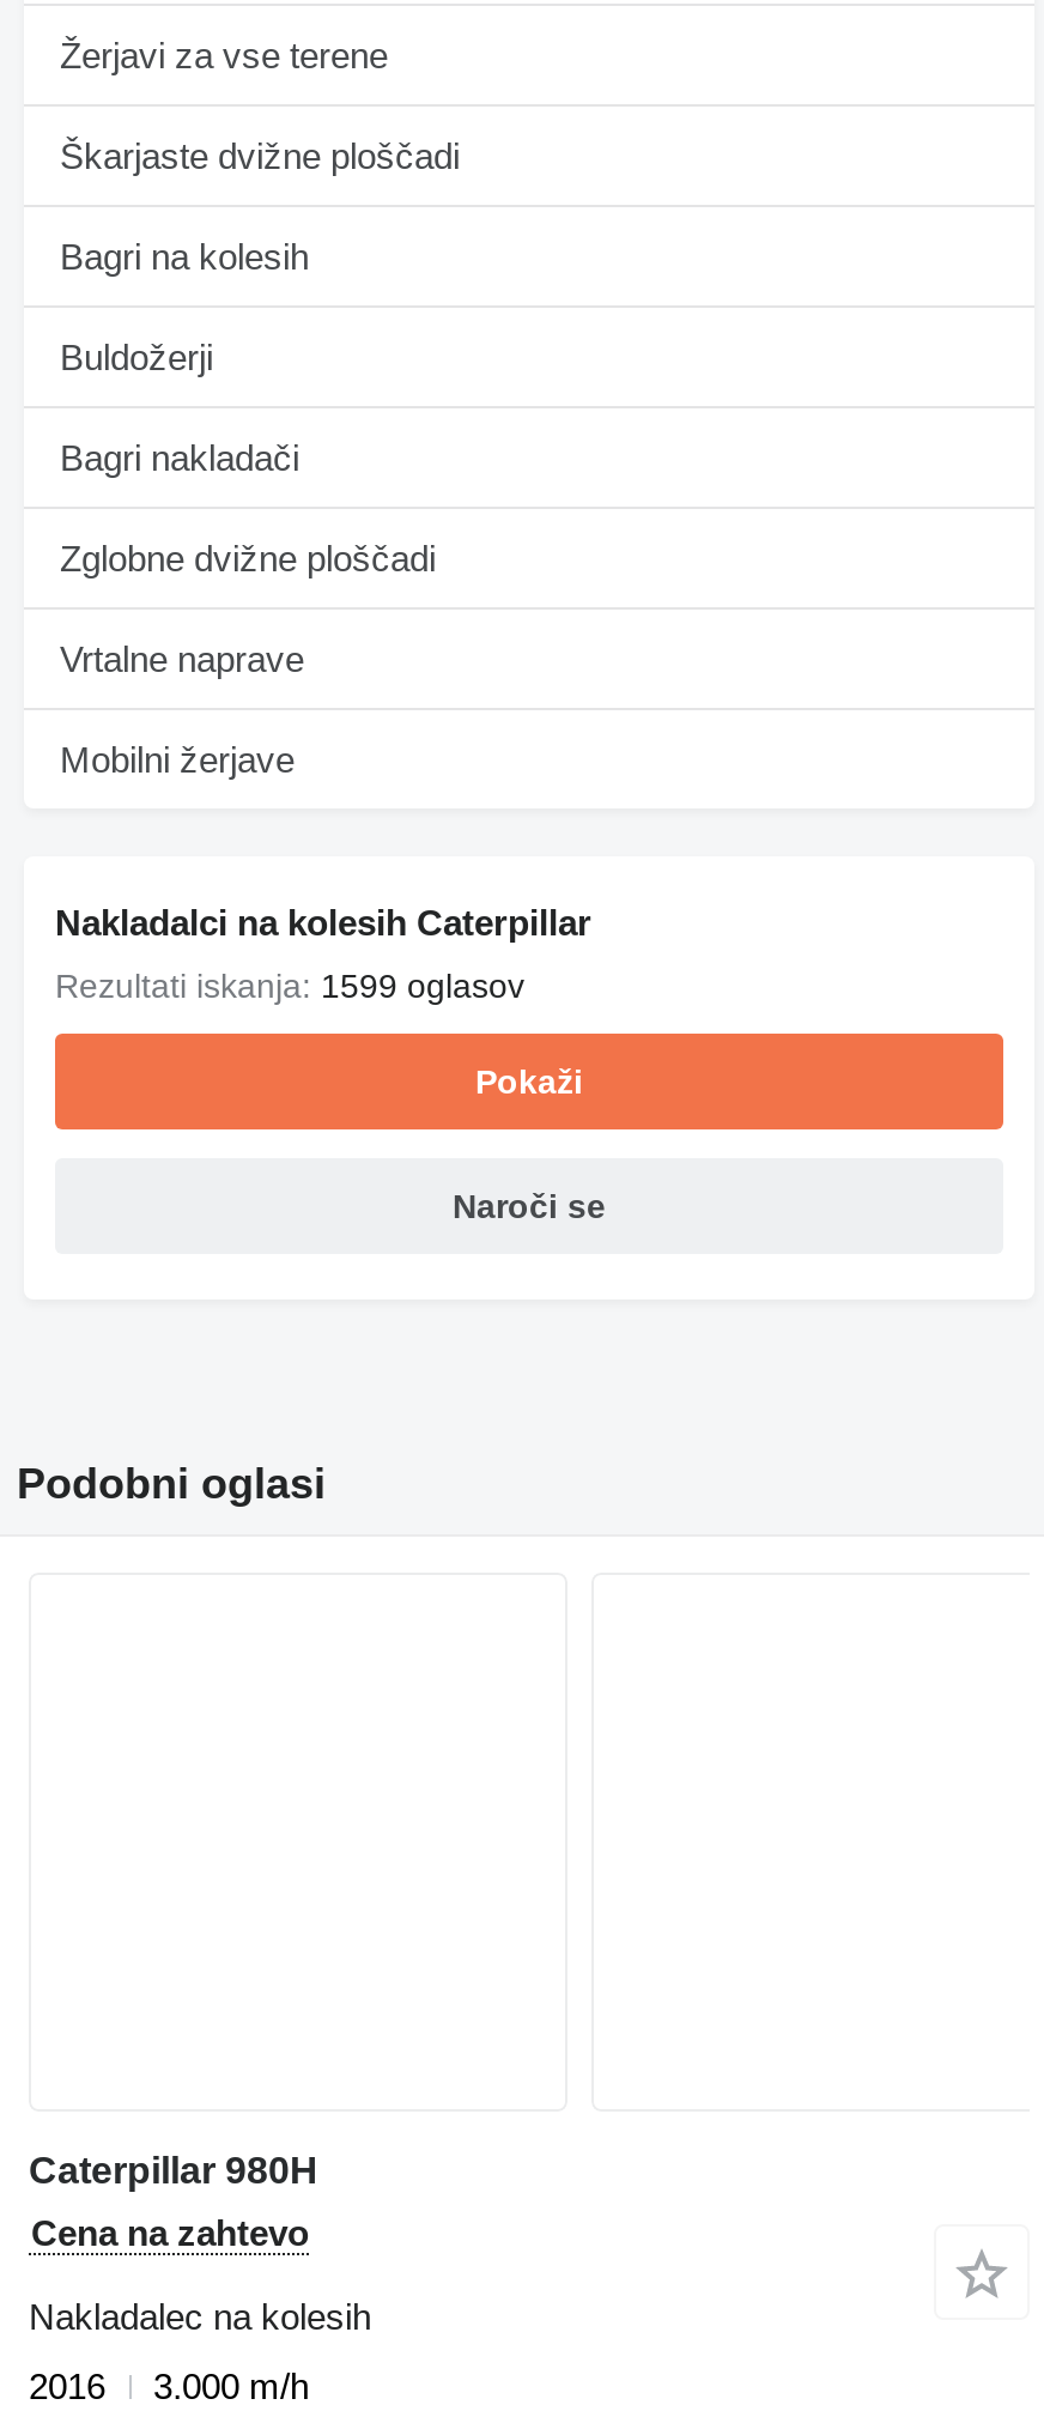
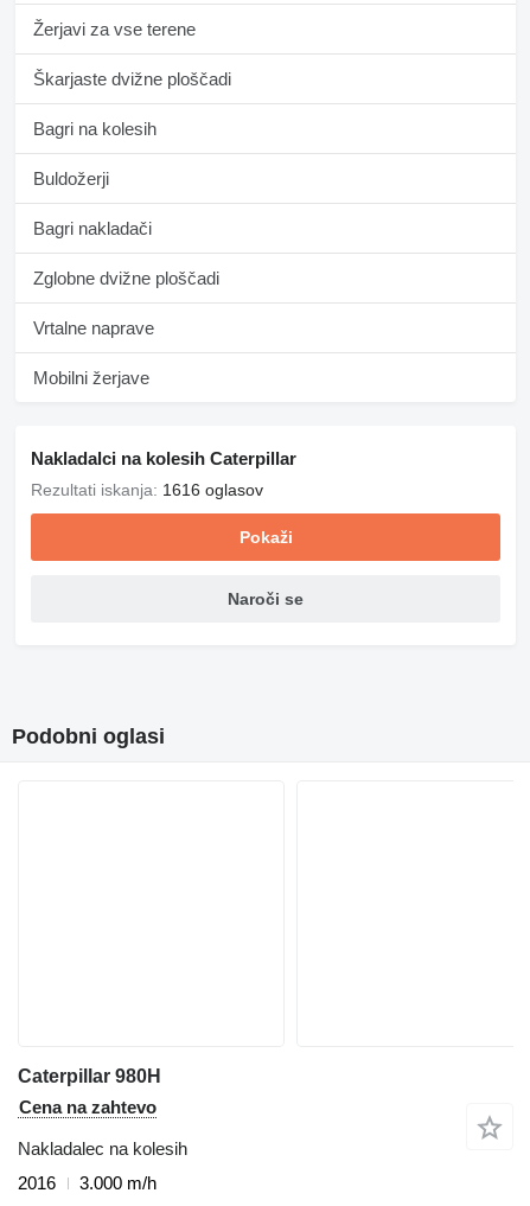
[55,967,524,1005] Rezultati iskanja: 1599 oglasov -> [31,481,263,499] Rezultati iskanja: 1616 oglasov

